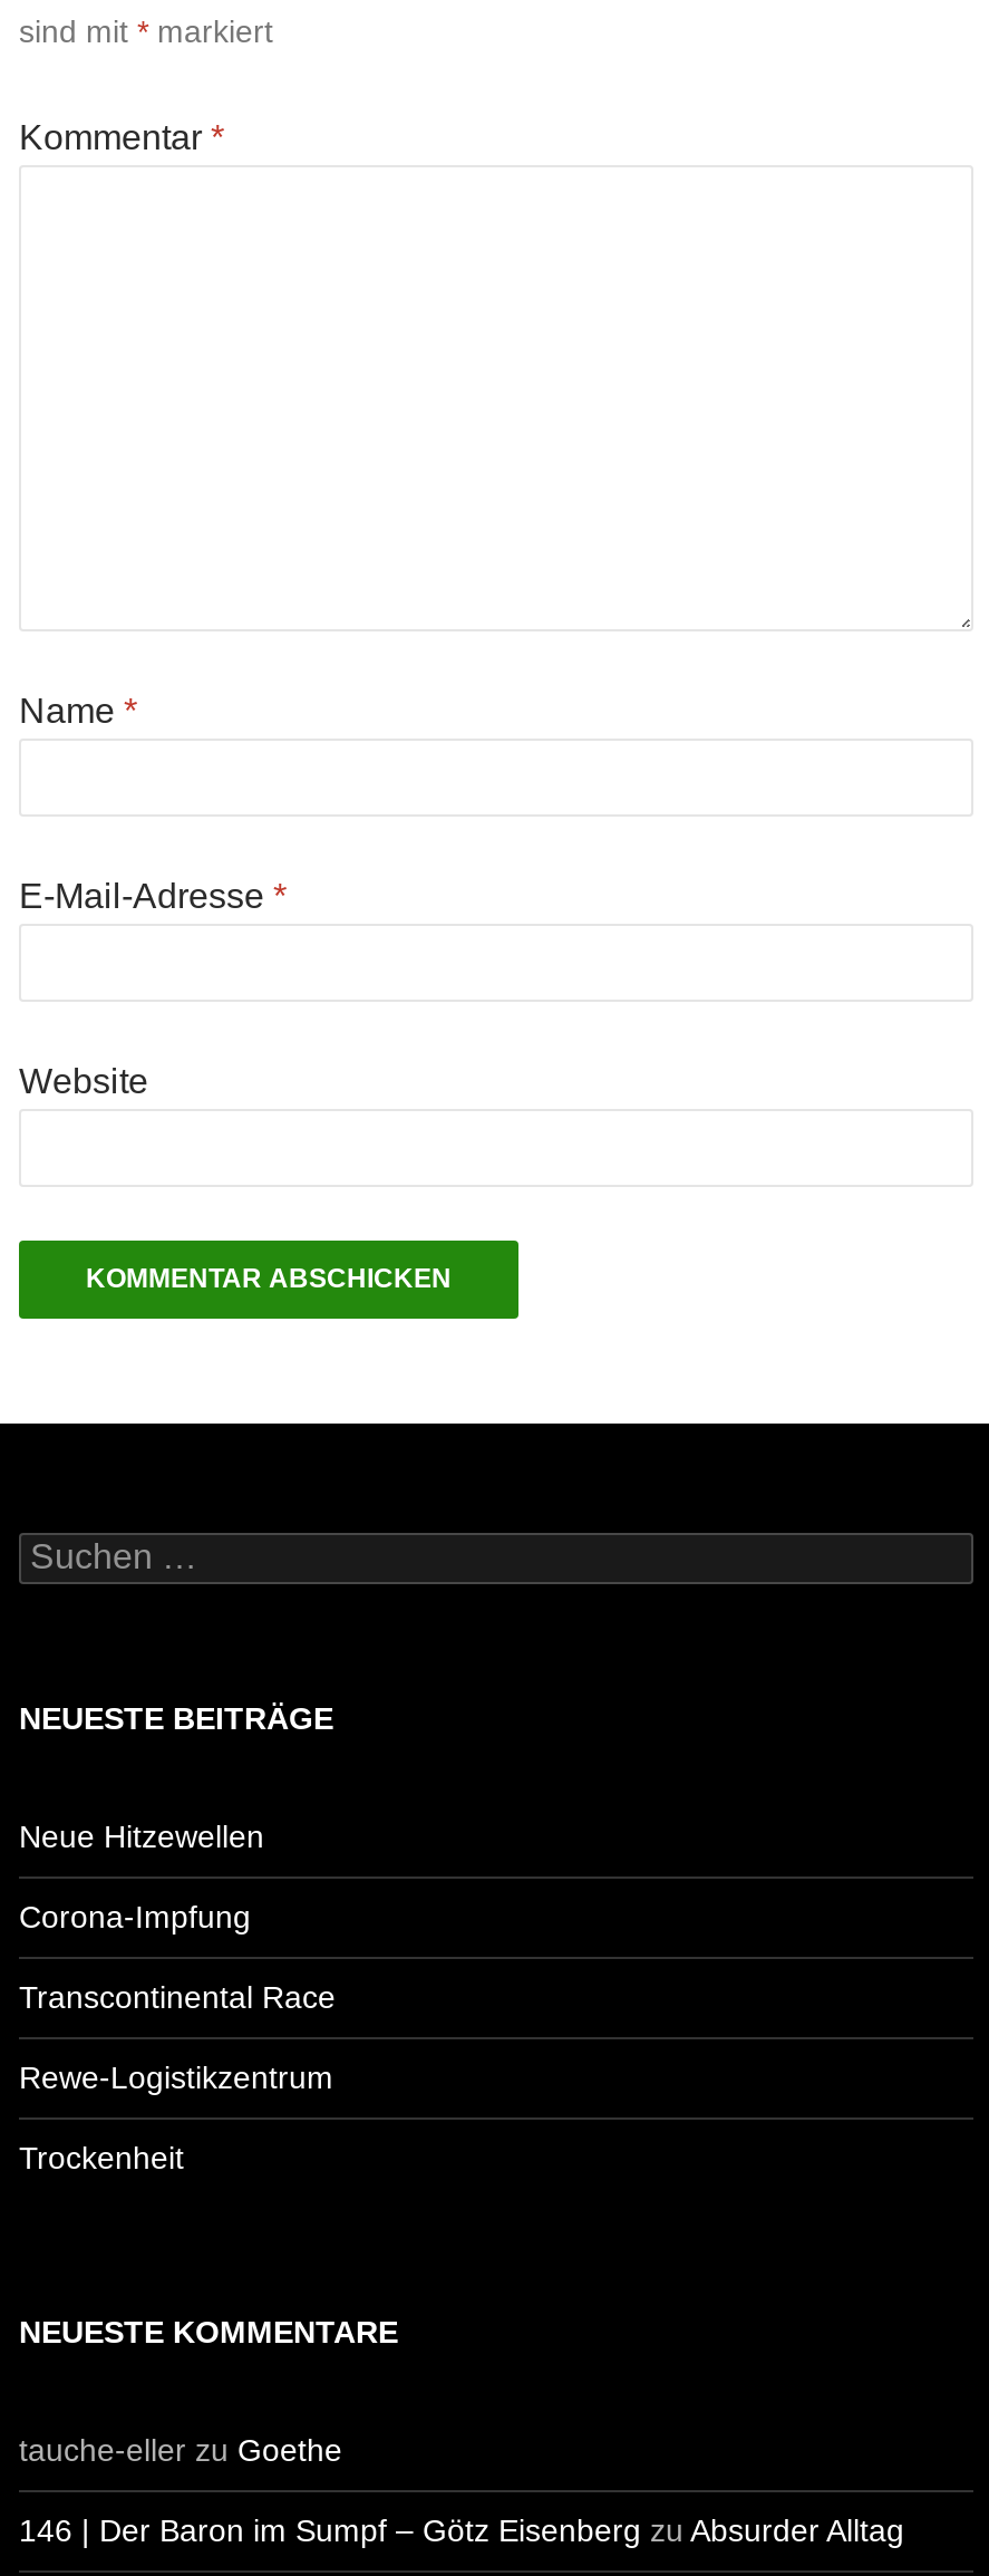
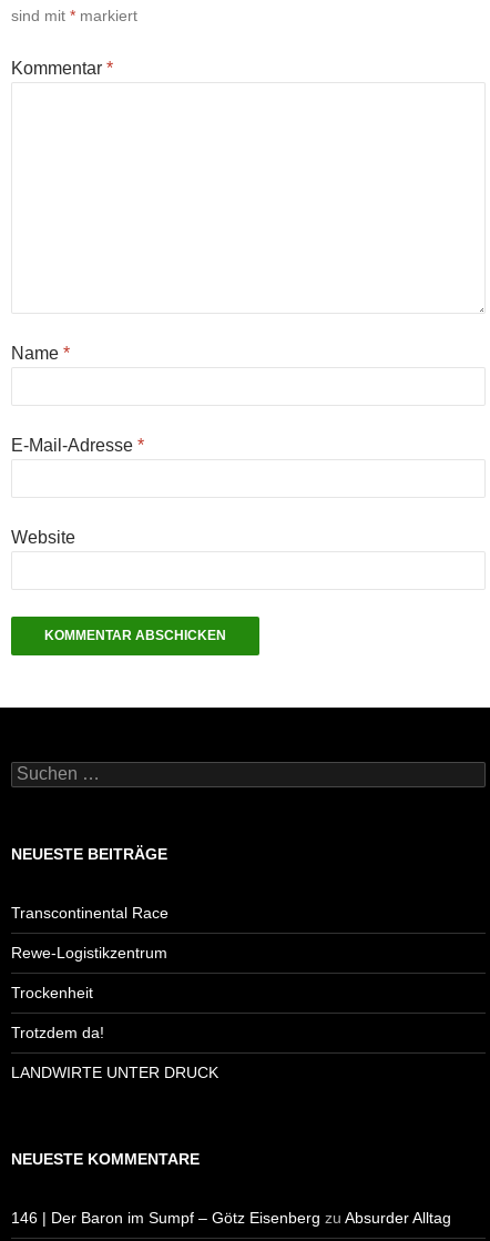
[19,1819,264,1935] Neue Hitzewellen | Corona-Impfung -> none
moved [19,1980,336,2176] -> [11,904,169,1002]: Transcontinental Race | Rewe-Logistikzentrum | Trockenheit
none -> [11,1024,218,1082] Trotzdem da! | LANDWIRTE UNTER DRUCK
[19,2433,342,2469] tauche-eller zu Goethe -> none

